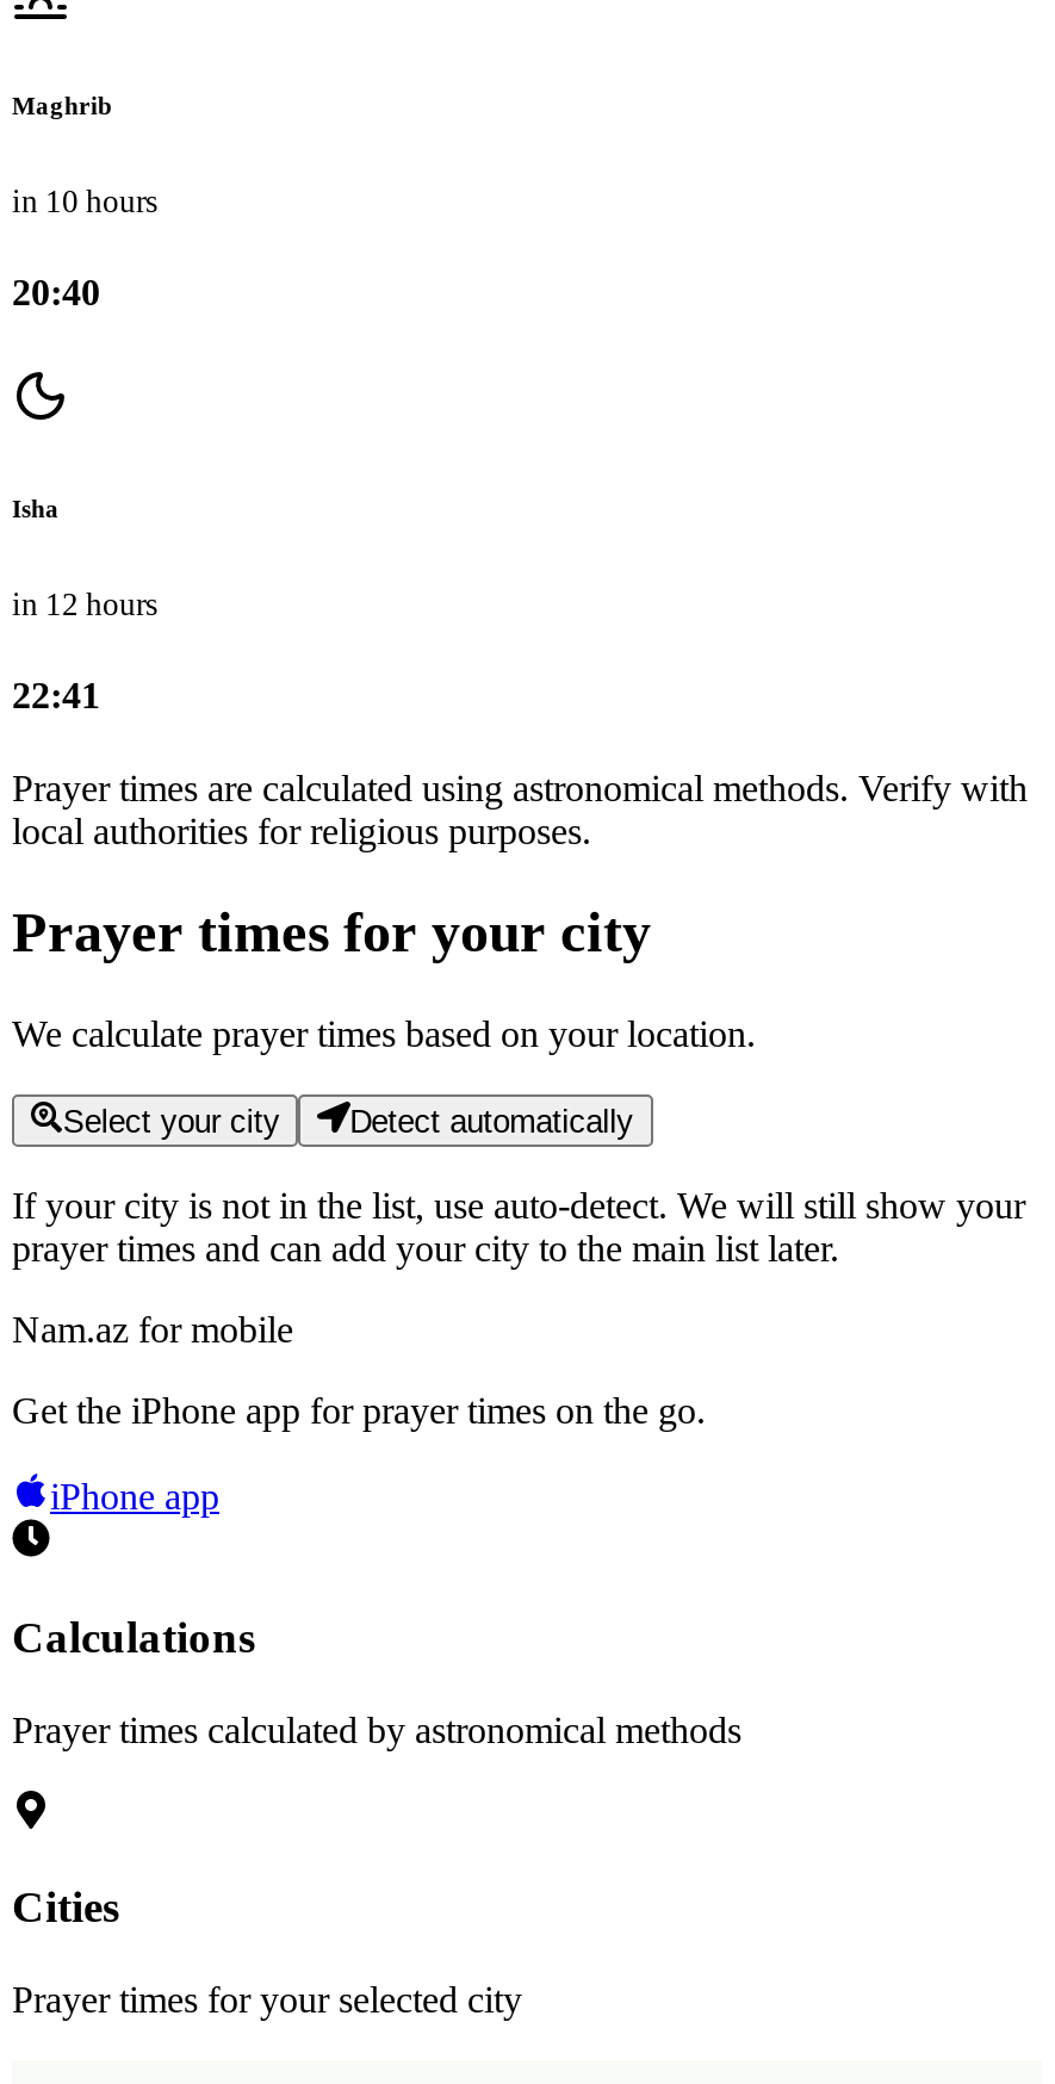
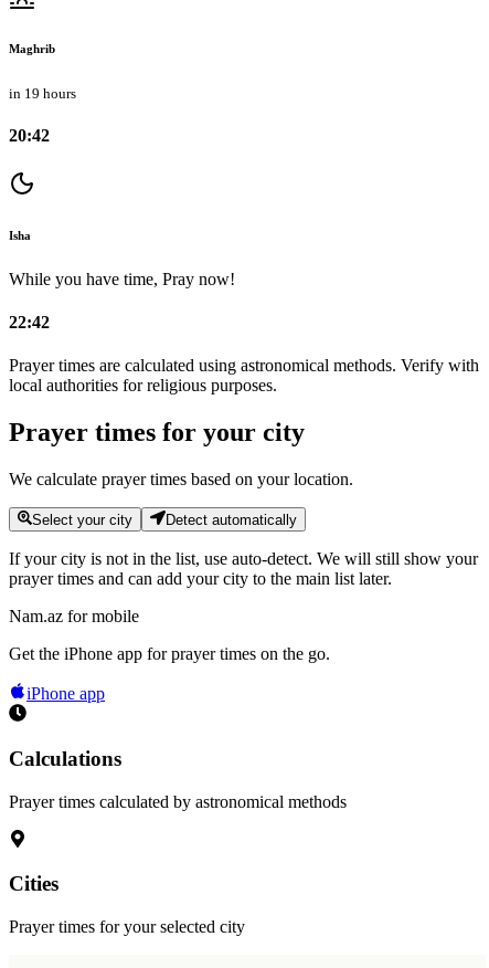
[12,184,157,220] in 10 hours -> [9,85,76,102] in 19 hours
[12,273,100,313] 20:40 -> [9,126,50,145] 20:42
[12,586,157,621] in 12 hours -> [9,269,235,288] While you have time, Pray now!
[12,674,100,715] 22:41 -> [9,313,50,331] 22:42

